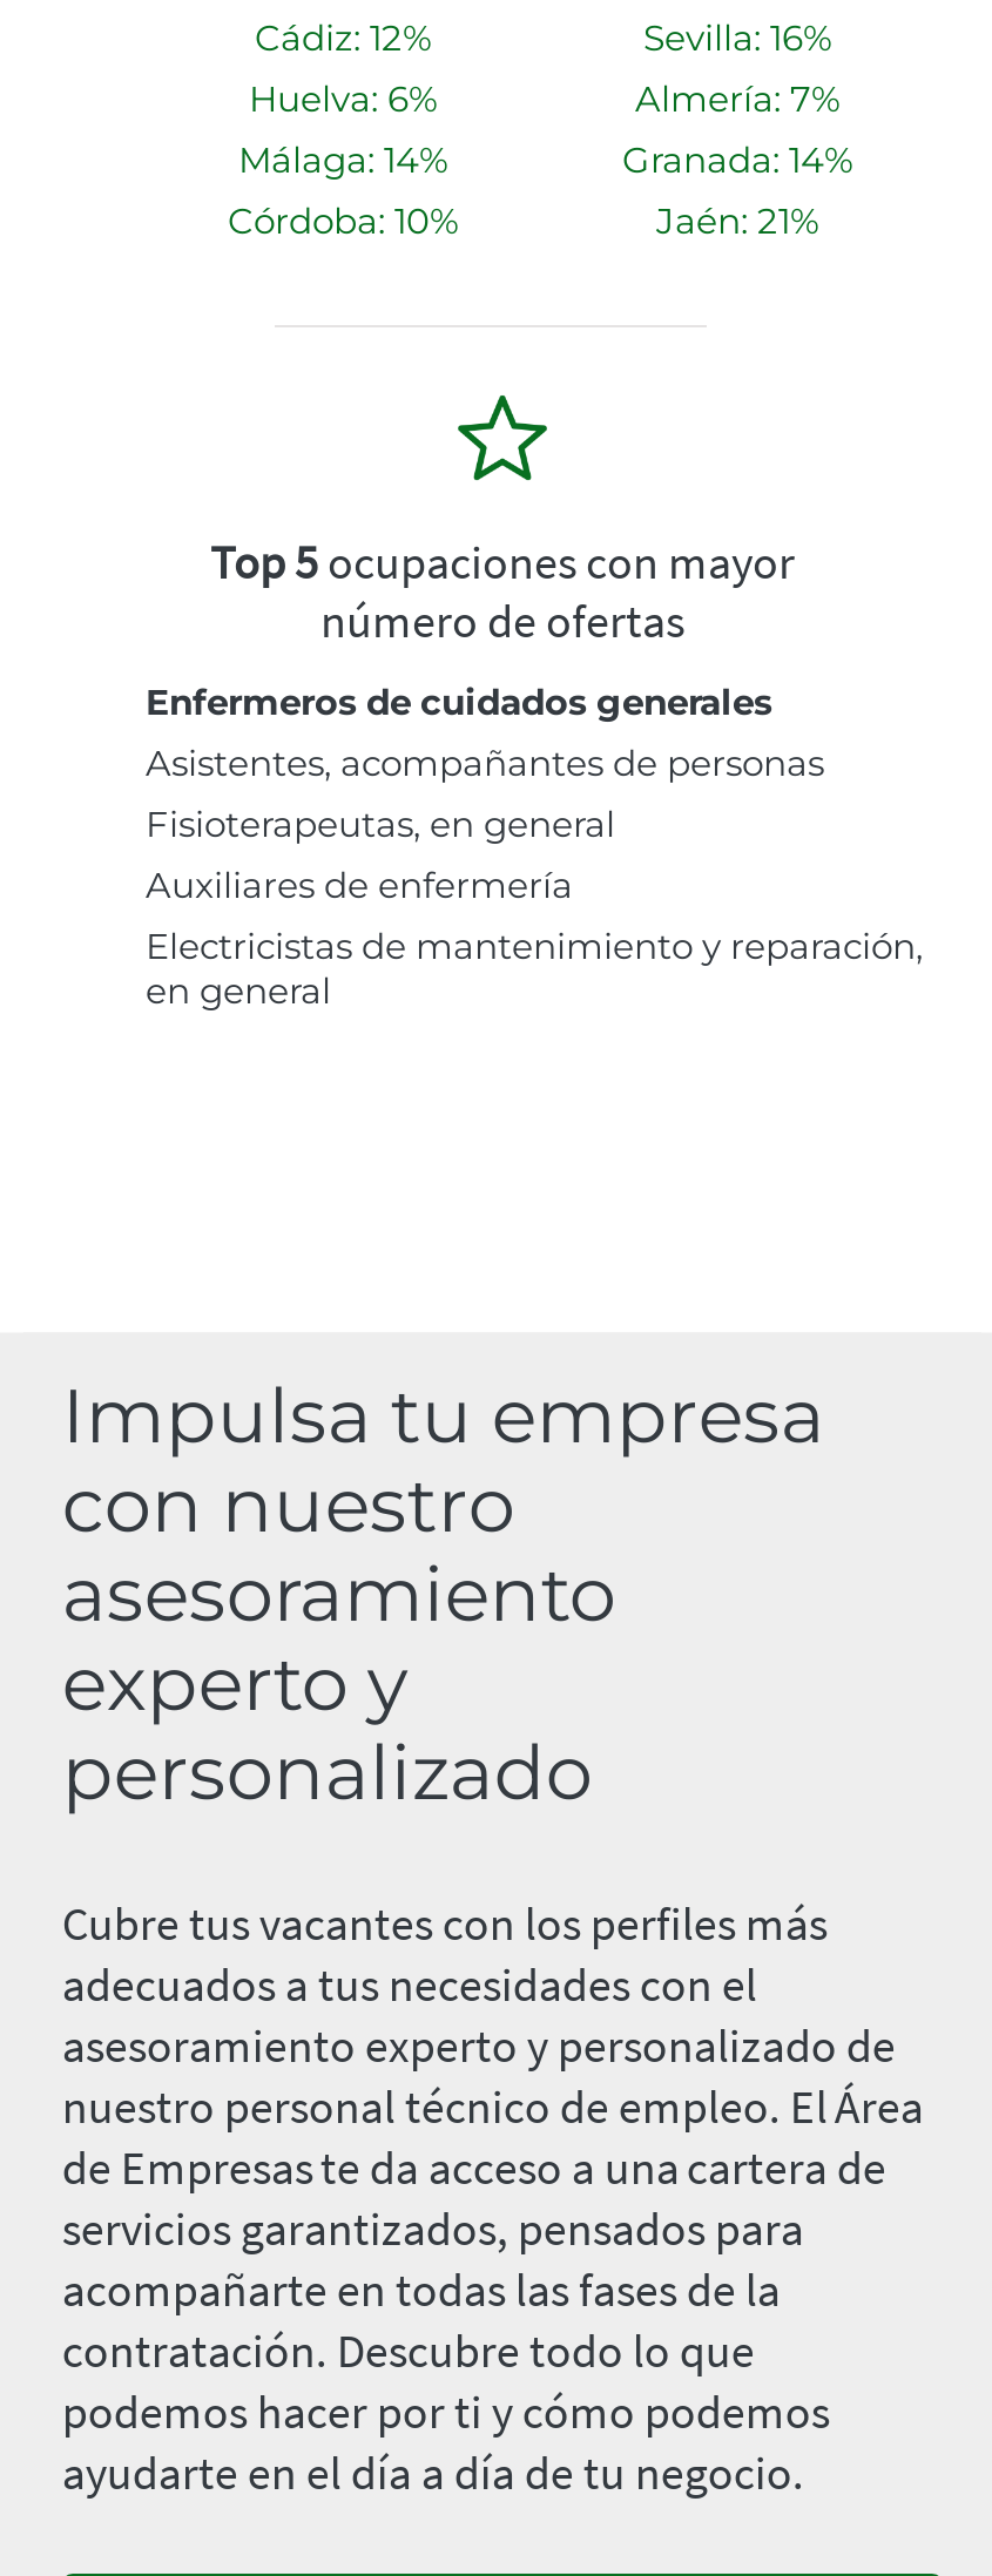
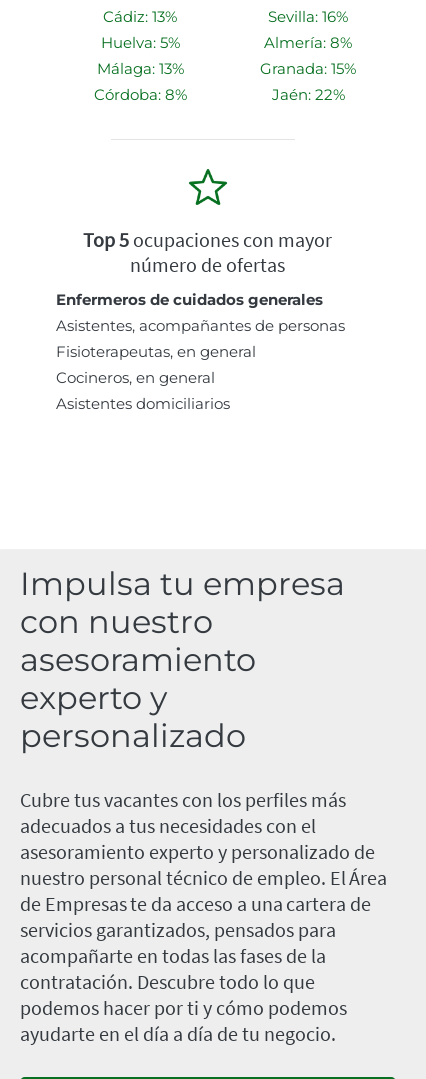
[255,16,431,60] Cádiz: 12% -> [103,7,177,26] Cádiz: 13%
[249,77,437,121] Huelva: 6% -> [100,33,179,52] Huelva: 5%
[635,77,839,121] Almería: 7% -> [264,33,352,52] Almería: 8%
[238,138,447,182] Málaga: 14% -> [96,59,183,78] Málaga: 13%
[622,138,852,182] Granada: 14% -> [260,59,356,78] Granada: 15%
[228,199,458,243] Córdoba: 10% -> [93,85,186,104] Córdoba: 8%
[656,199,818,243] Jaén: 21% -> [271,85,344,104] Jaén: 22%
[146,863,923,1013] Auxiliares de enfermería | Electricistas de mantenimiento y reparación, | en general -> [56,368,230,413] Cocineros, en general | Asistentes domiciliarios

